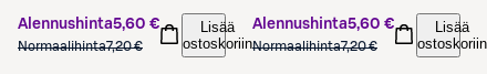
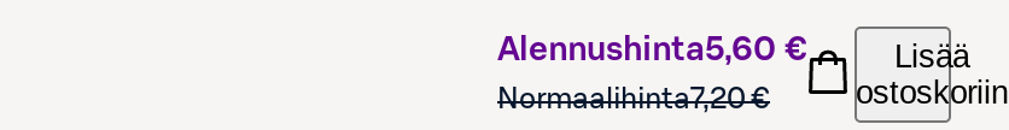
[18,17,159,53] Alennushinta5,60 € | Normaalihinta7,20 € -> none
[182,19,252,52] Lisää | ostoskoriin -> none

